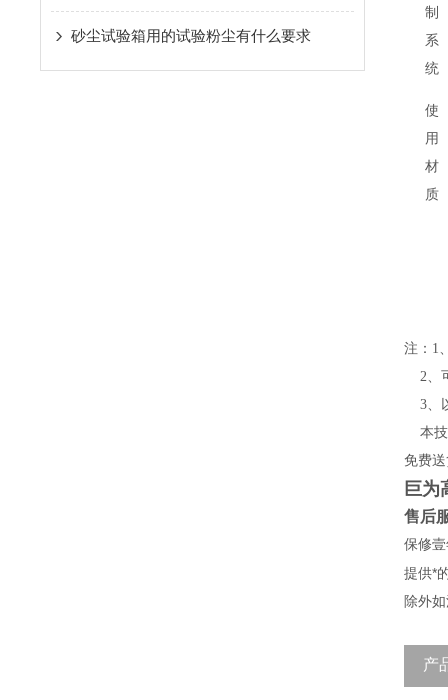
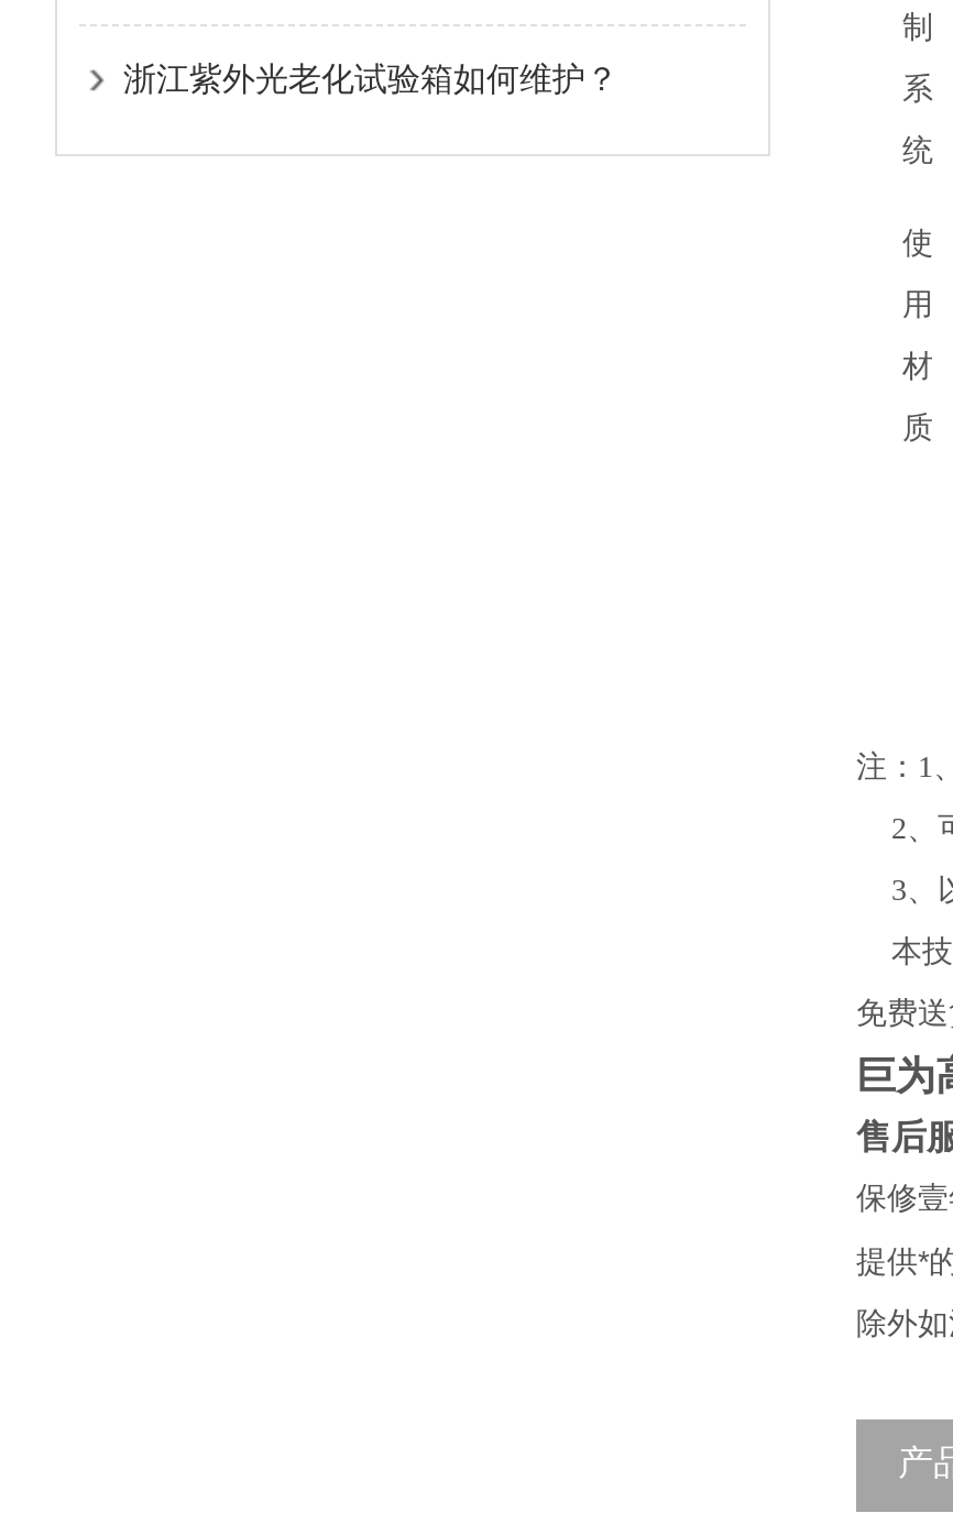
[71,27,311,44] 砂尘试验箱用的试验粉尘有什么要求 -> [123,59,618,97] 浙江紫外光老化试验箱如何维护？

